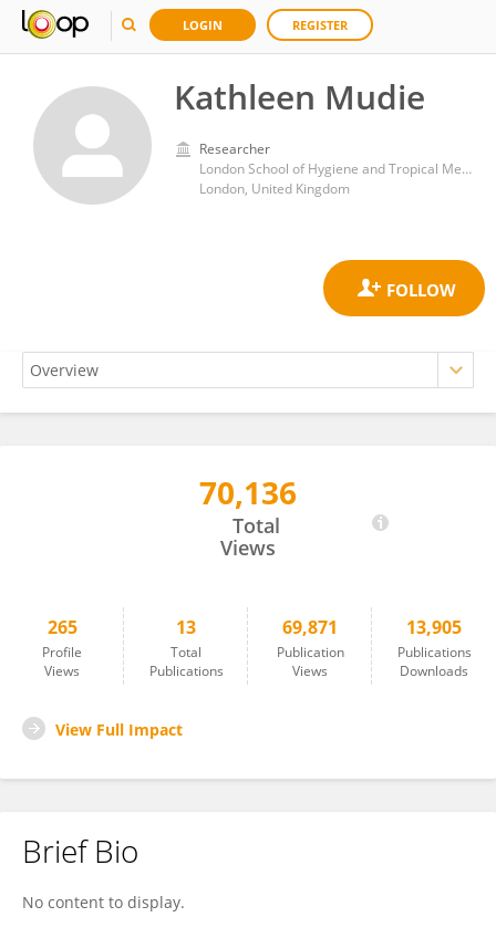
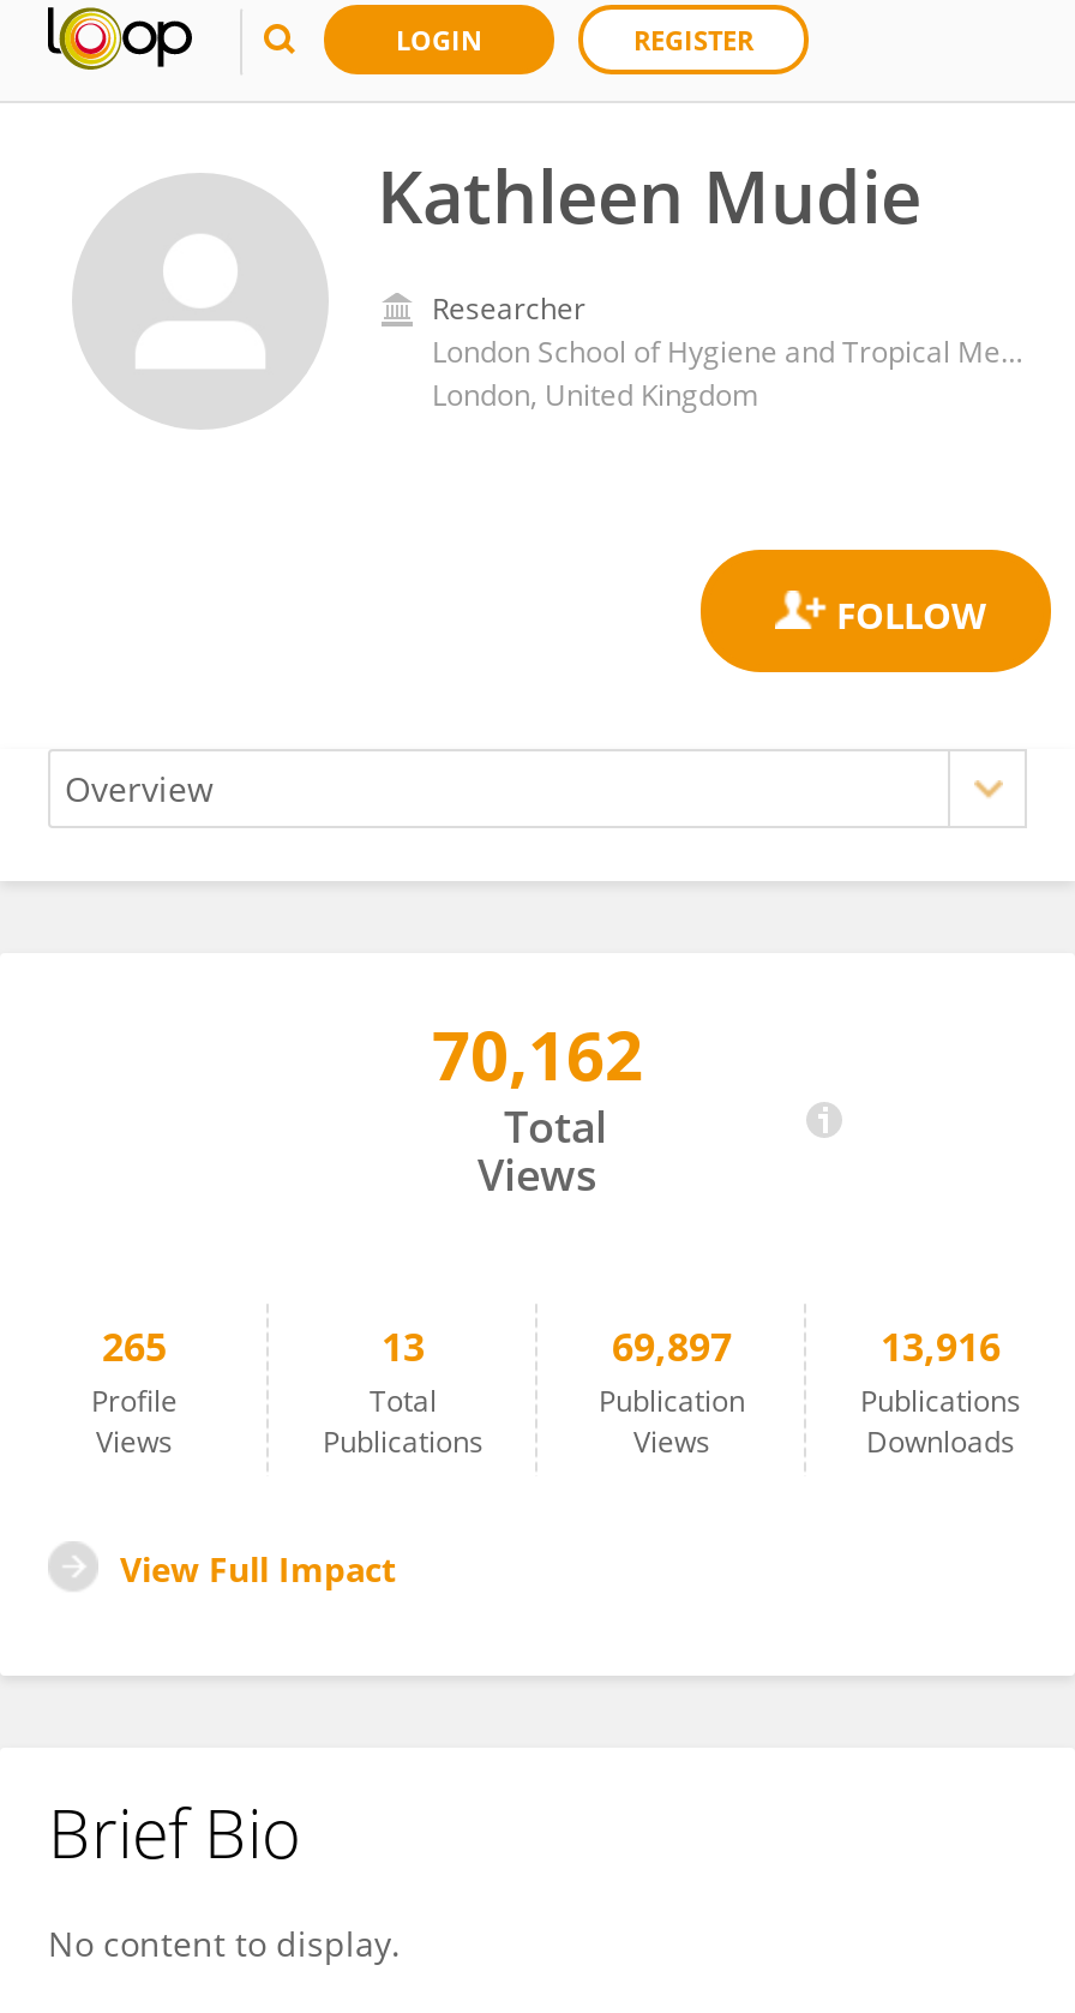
[199,471,297,513] 70,136 -> [432,1008,643,1100] 70,162
[282,615,338,639] 69,871 -> [612,1320,732,1373] 69,897
[406,615,462,639] 13,905 -> [881,1320,1001,1373] 13,916

